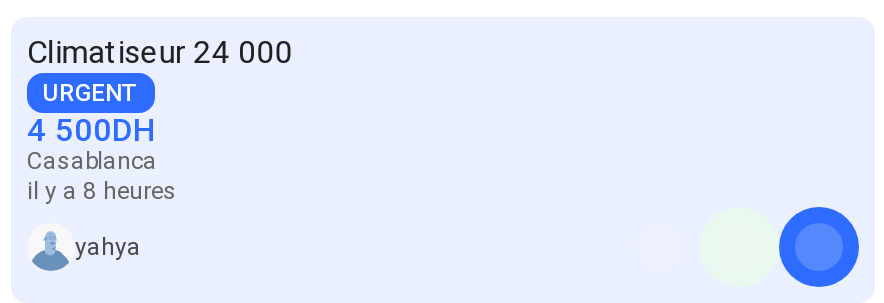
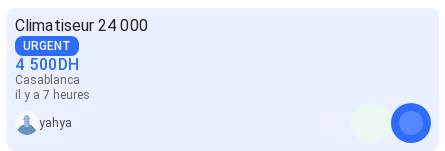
[27,177,177,205] il y a 8 heures -> [15,88,90,102] il y a 7 heures

